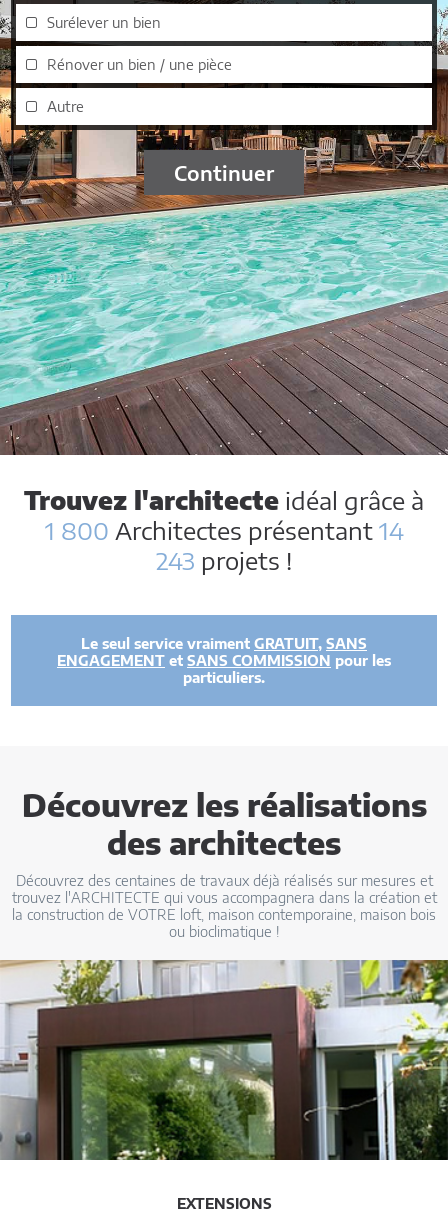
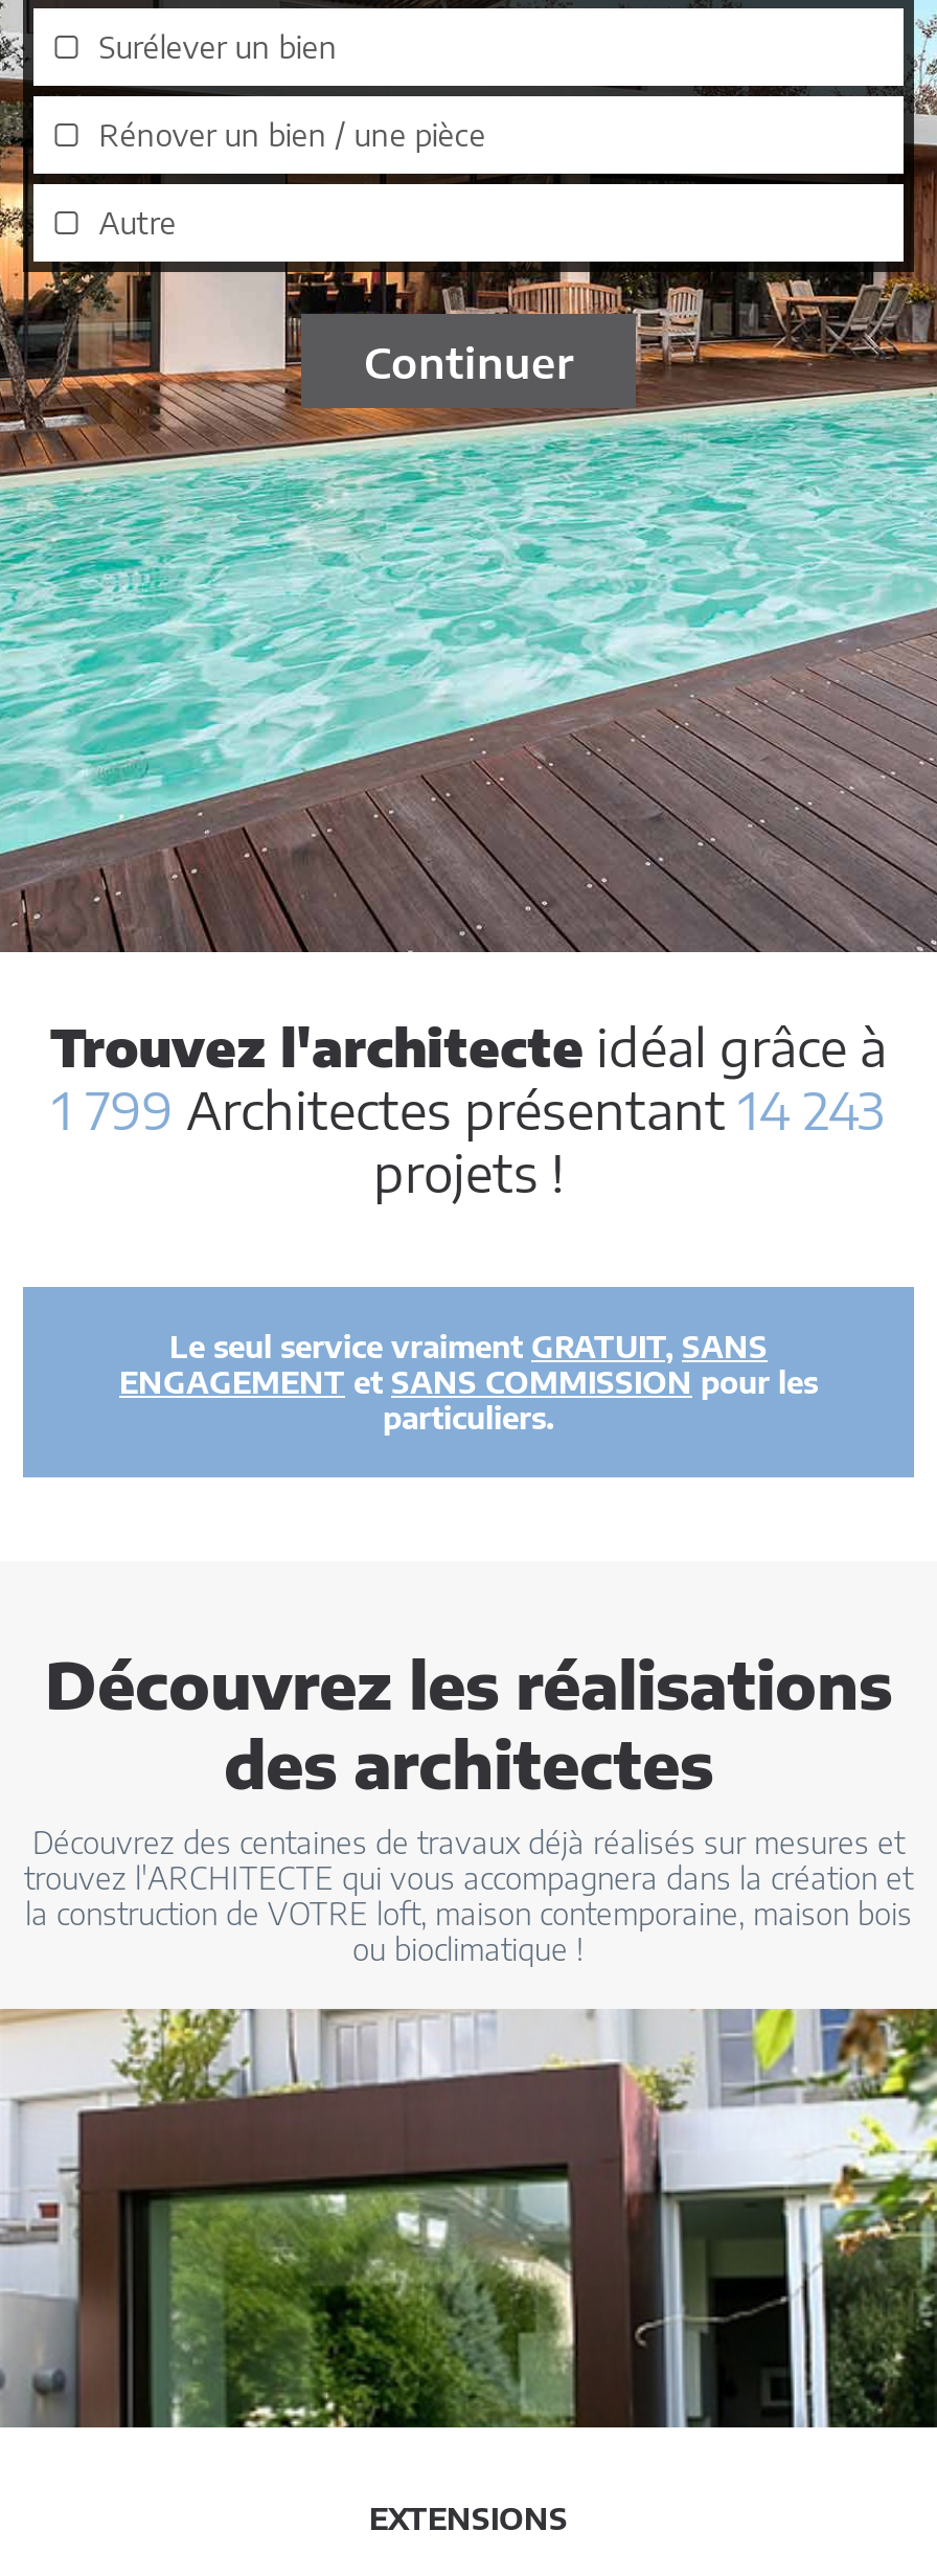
[44,515,403,575] 1 800 Architectes présentant 14 | 243 projets ! -> [52,1078,885,1203] 1 799 Architectes présentant14 243 | projets !

